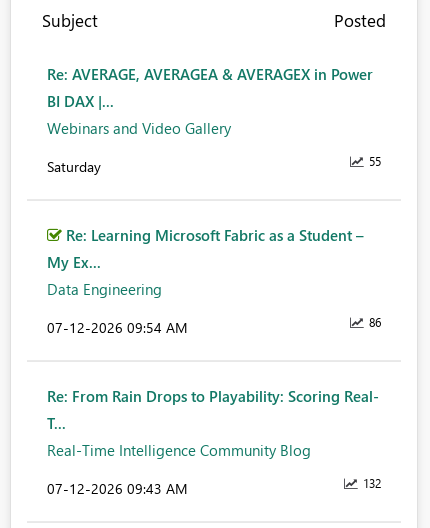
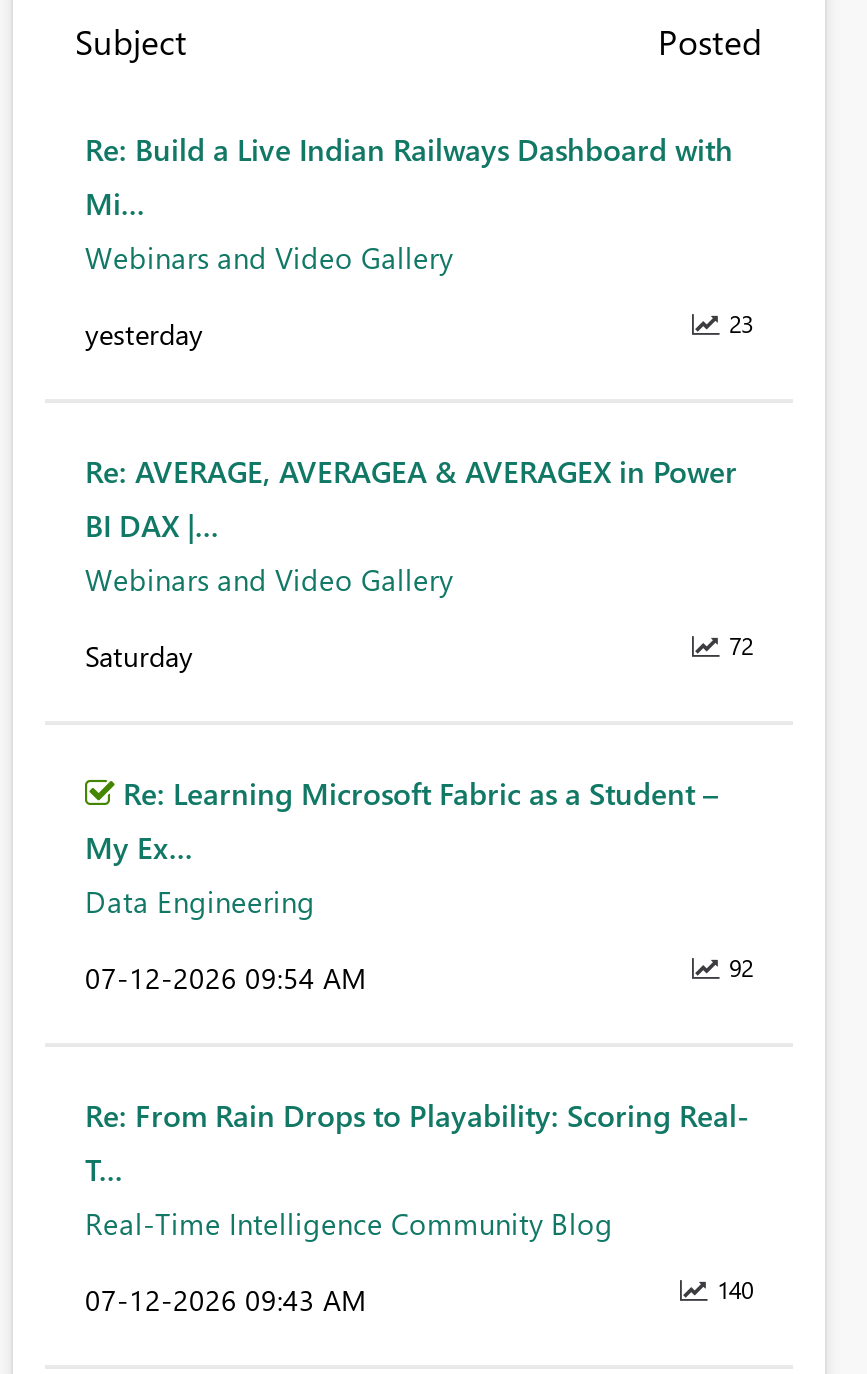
none -> [85,130,753,354] Re: Build a Live Indian Railways Dashboard with | Mi... | Webinars and Video Gallery | 23 | yesterday
[366,153,381,169] 55 -> [723,630,753,662] 72
[366,314,381,330] 86 -> [723,952,753,984] 92
[360,475,381,491] 132 -> [711,1274,753,1306] 140

